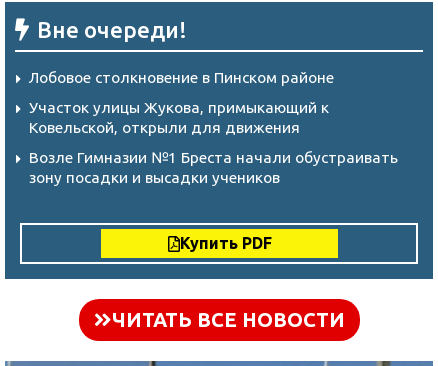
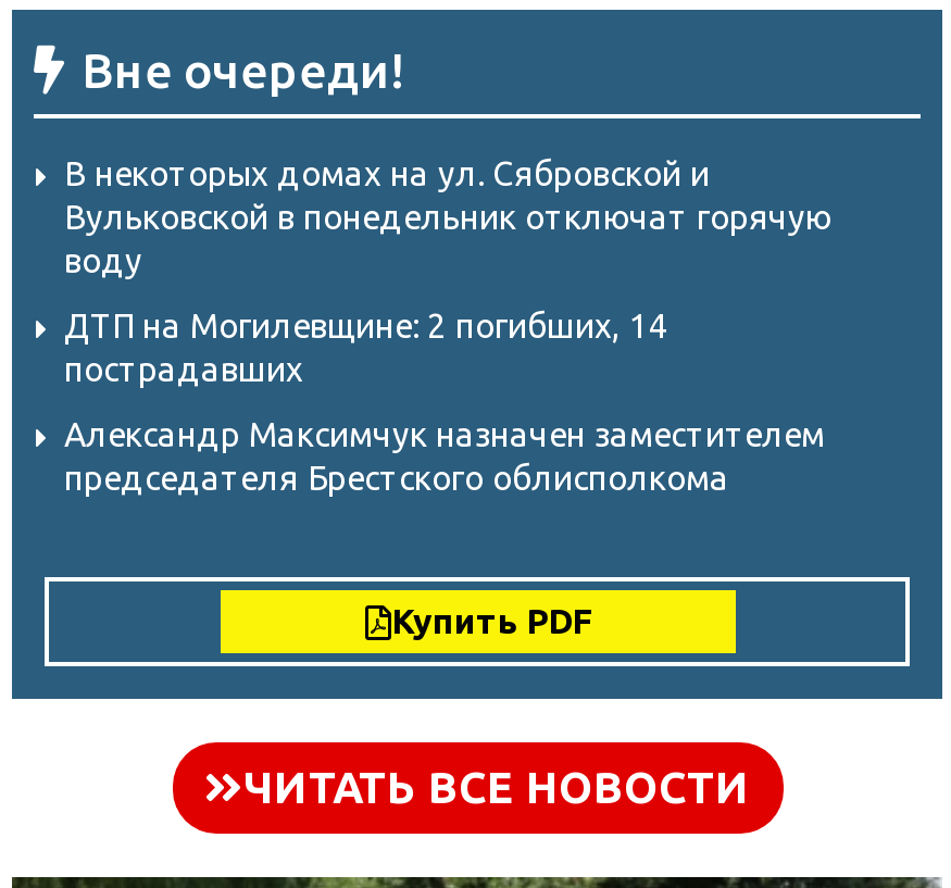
[29,69,334,86] Лобовое столкновение в Пинском районе -> [64,155,831,279] В некоторых домах на ул. Сябровской и | Вульковской в понедельник отключат горячую | воду
[29,99,329,136] Участок улицы Жукова, примыкающий к | Ковельской, открыли для движения -> [64,308,668,388] ДТП на Могилевщине: 2 погибших, 14 | пострадавших
[29,149,398,186] Возле Гимназии №1 Бреста начали обустраивать | зону посадки и высадки учеников -> [64,416,825,497] Александр Максимчук назначен заместителем | председателя Брестского облисполкома

